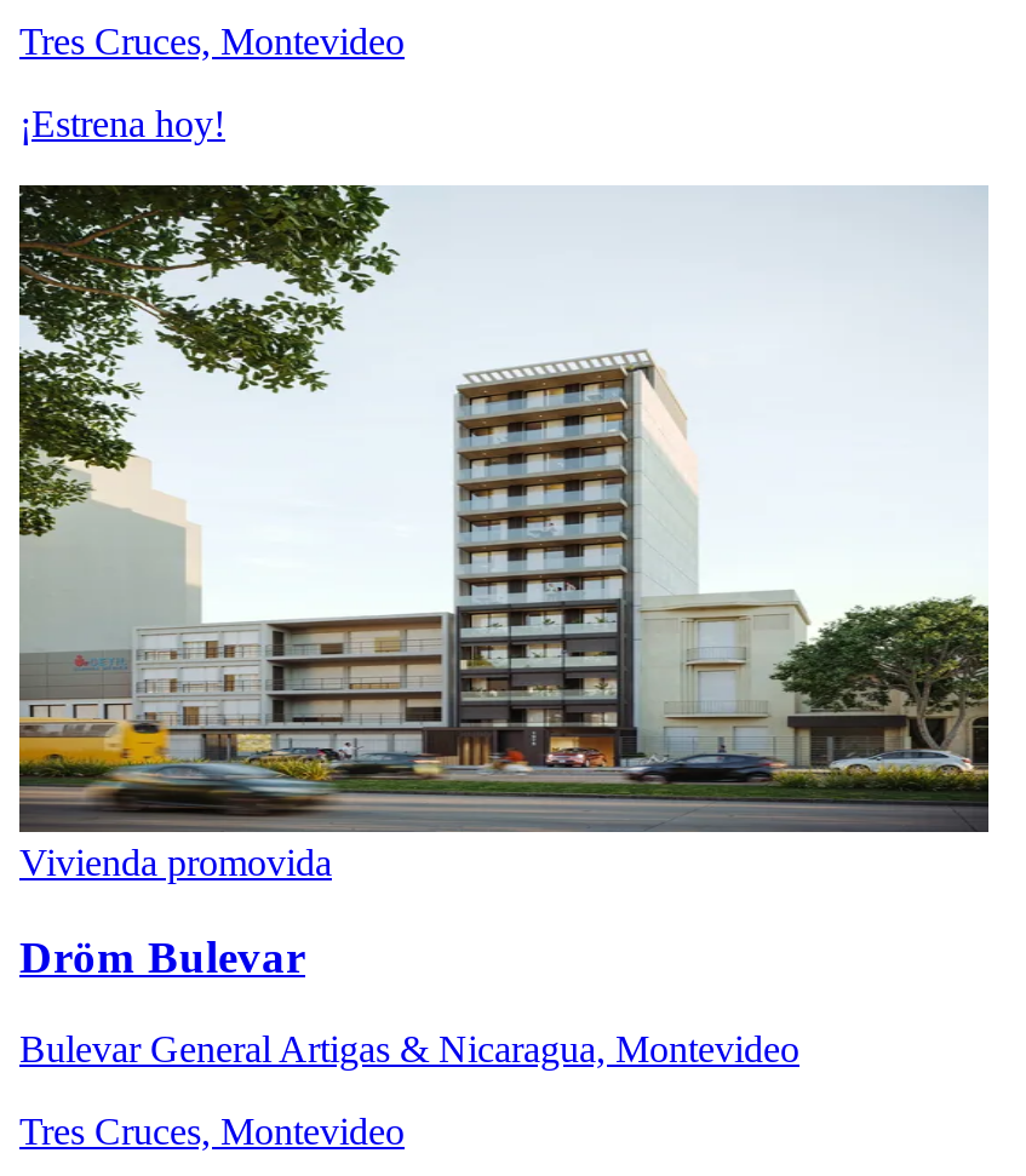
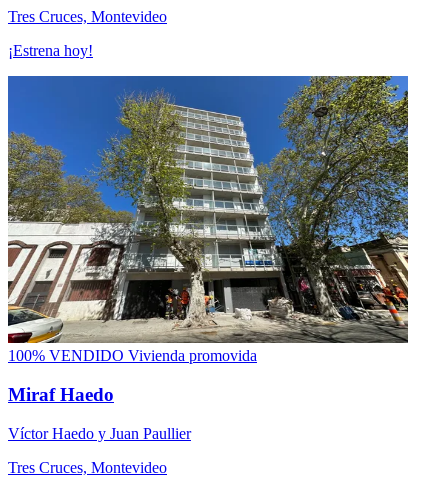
[17,182,991,883] [image] | Vivienda promovida -> [7,75,409,364] [image] | 100% VENDIDO Vivienda promovida
[19,931,305,981] Dröm Bulevar -> [8,384,114,405] Miraf Haedo
[19,1029,799,1070] Bulevar General Artigas & Nicaragua, Montevideo -> [8,425,191,442] Víctor Haedo y Juan Paullier

